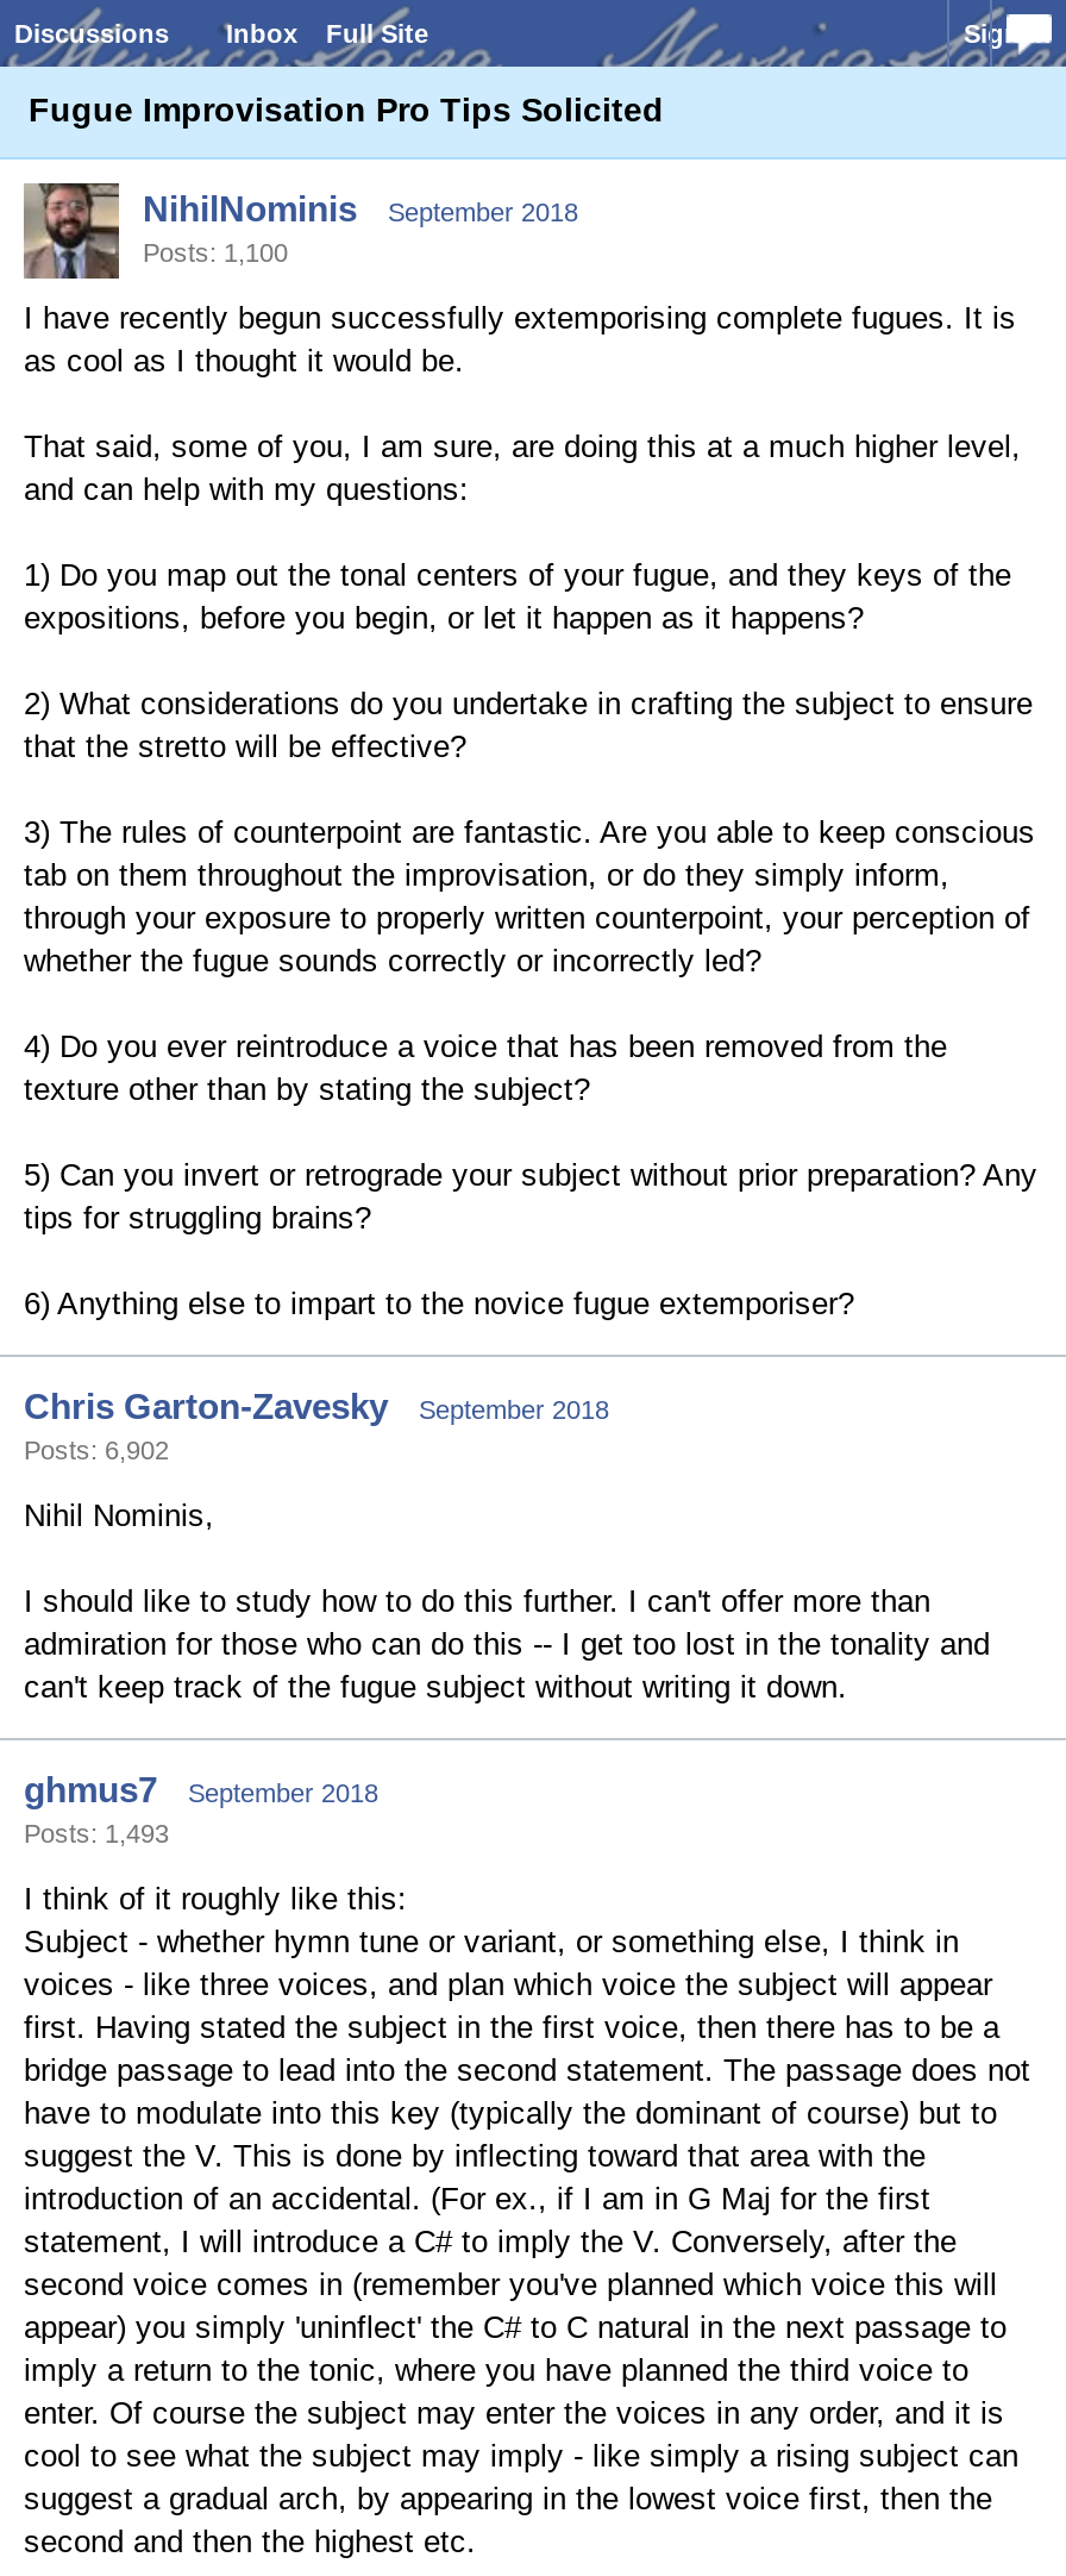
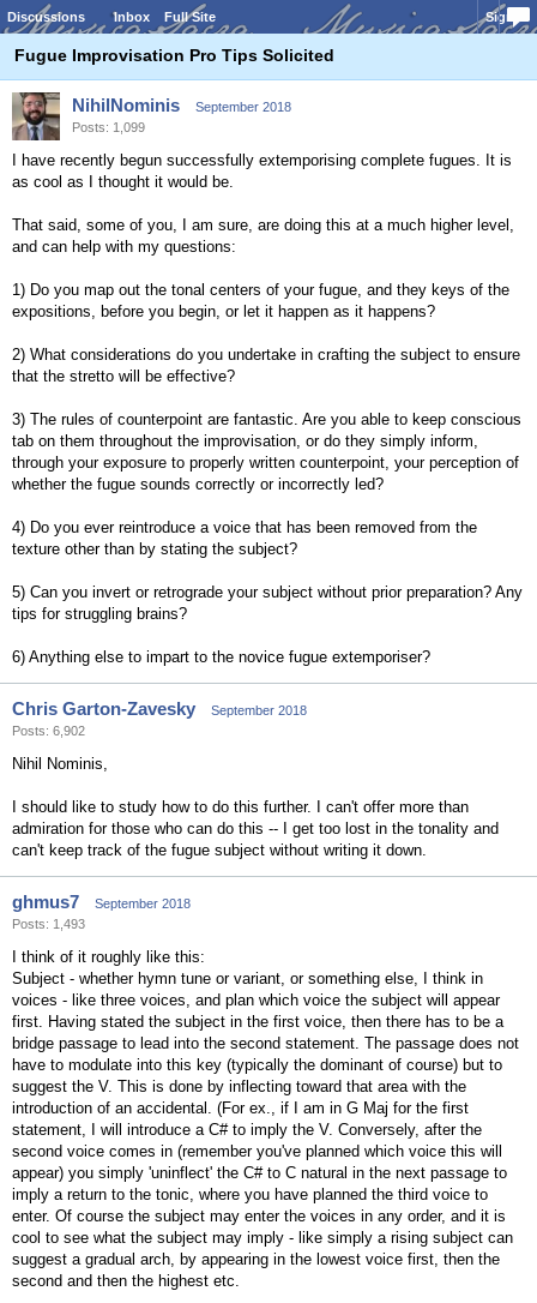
[143,238,288,267] Posts: 1,100 -> [72,120,145,134] Posts: 1,099

